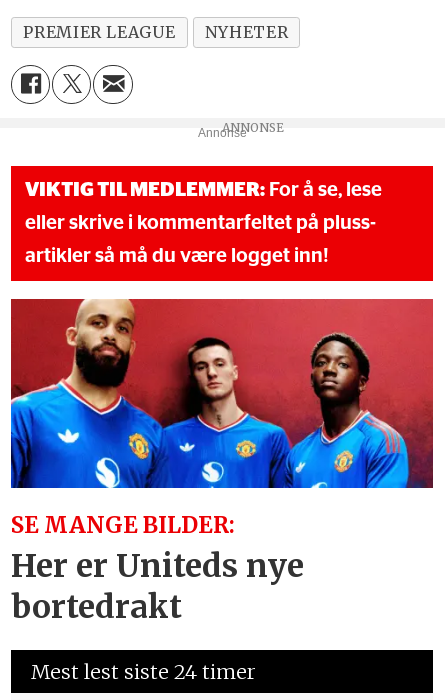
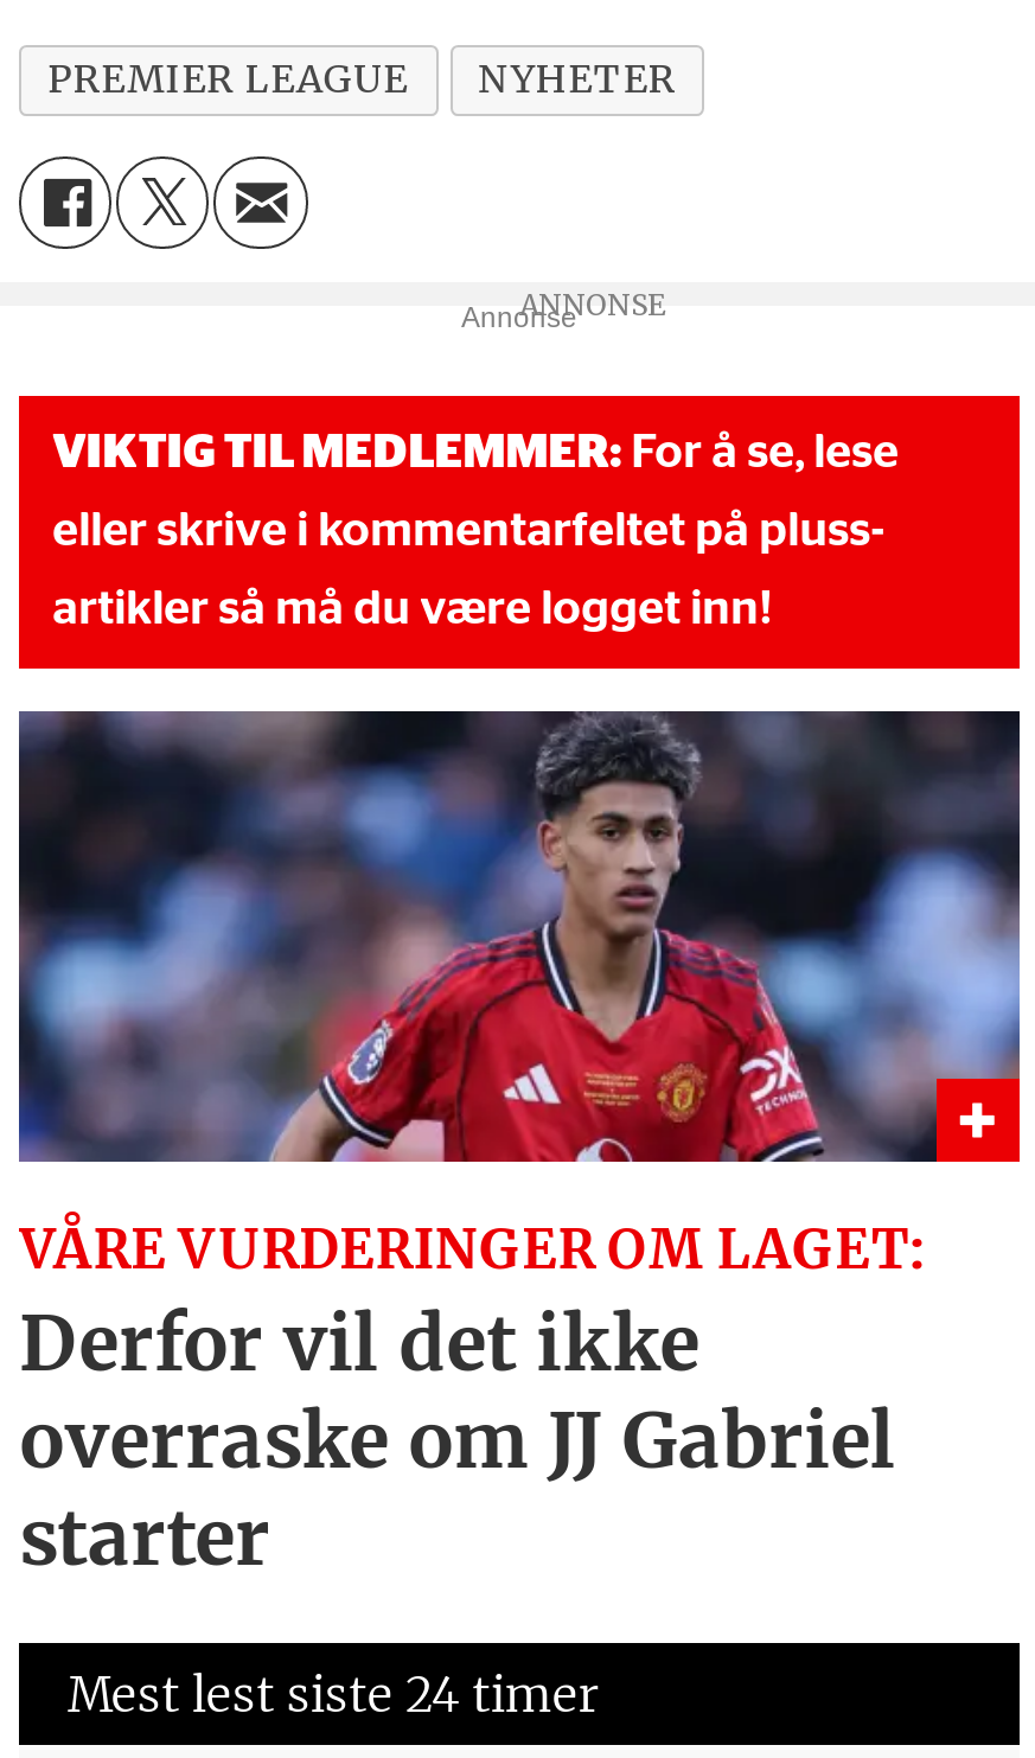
[10,298,434,627] [image] | SE MANGE BILDER: | Her er Uniteds nye | bortedrakt -> [17,710,1022,1587] [image] | VÅRE VURDERINGER OM LAGET: | Derfor vil det ikke | overraske om JJ Gabriel | starter

